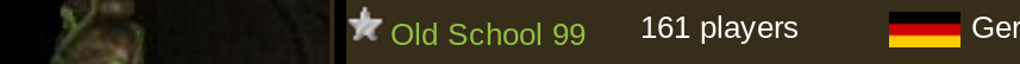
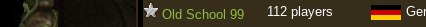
[390,9,800,52] Old School 99 161 players -> [161,4,332,22] Old School 99 112 players

